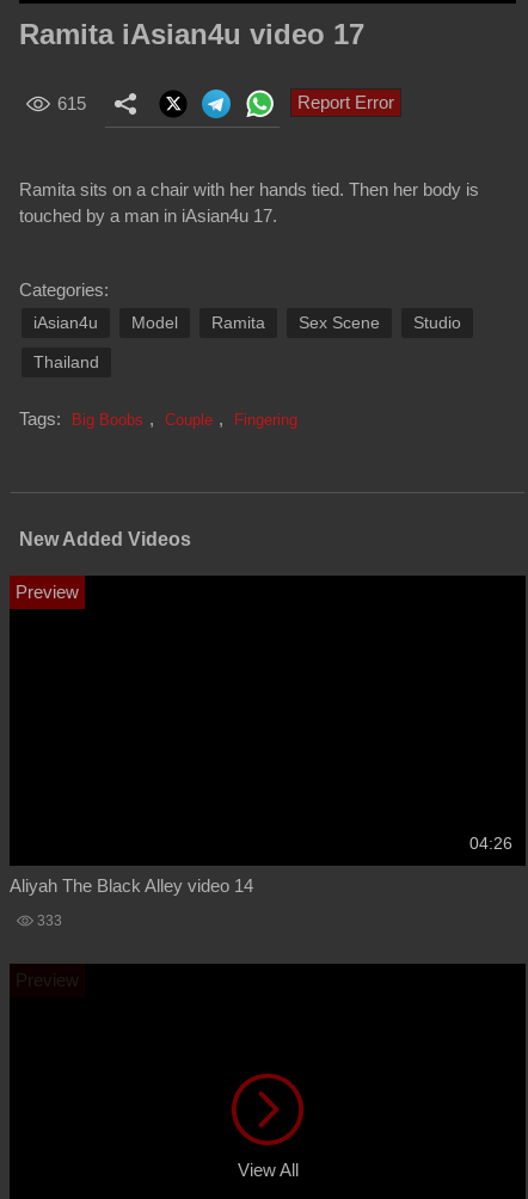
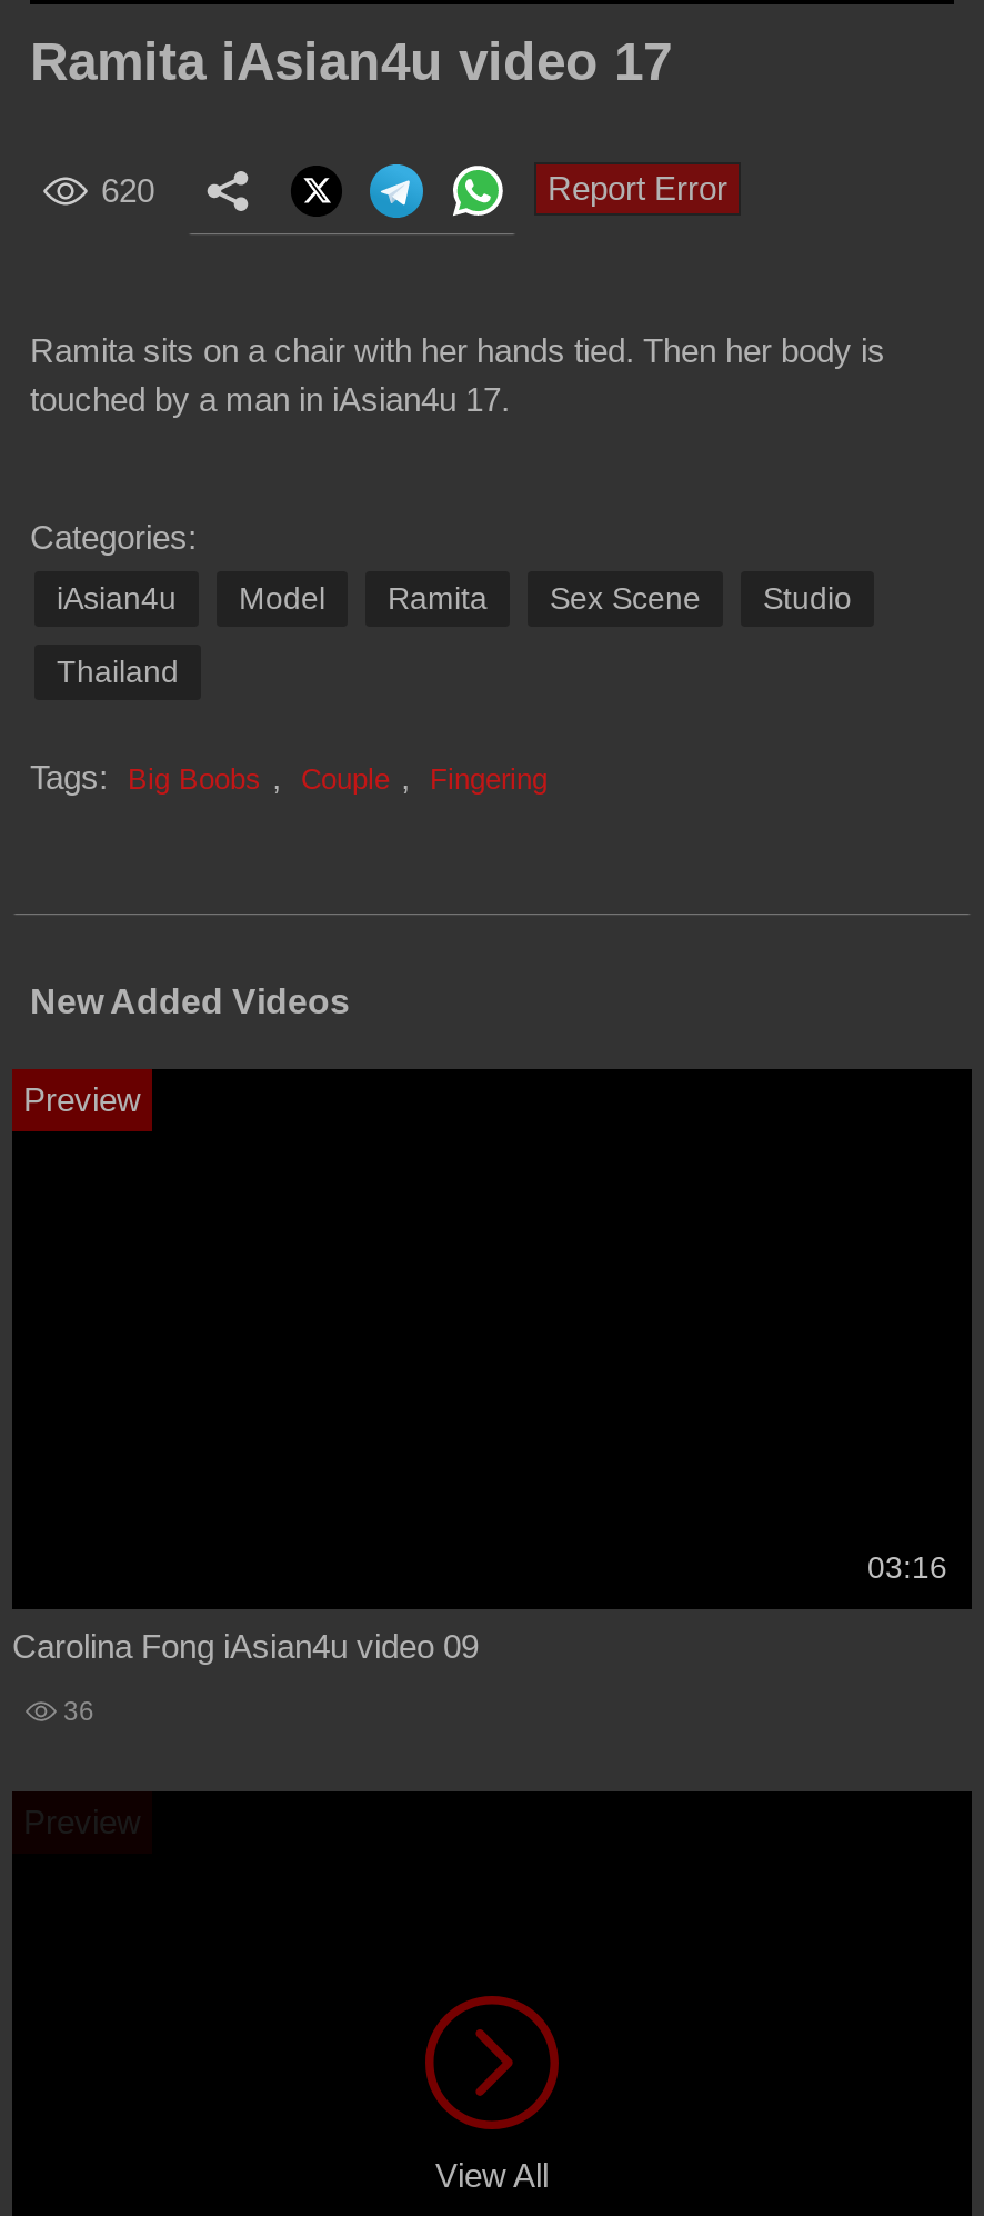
[57,93,86,113] 615 -> [101,171,154,209] 620
[469,834,512,853] 04:26 -> [867,1549,947,1585] 03:16
[10,875,253,896] Aliyah The Black Alley video 14 -> [12,1627,479,1665] Carolina Fong iAsian4u video 09
[37,912,62,929] 333 -> [63,1696,94,1727] 36

